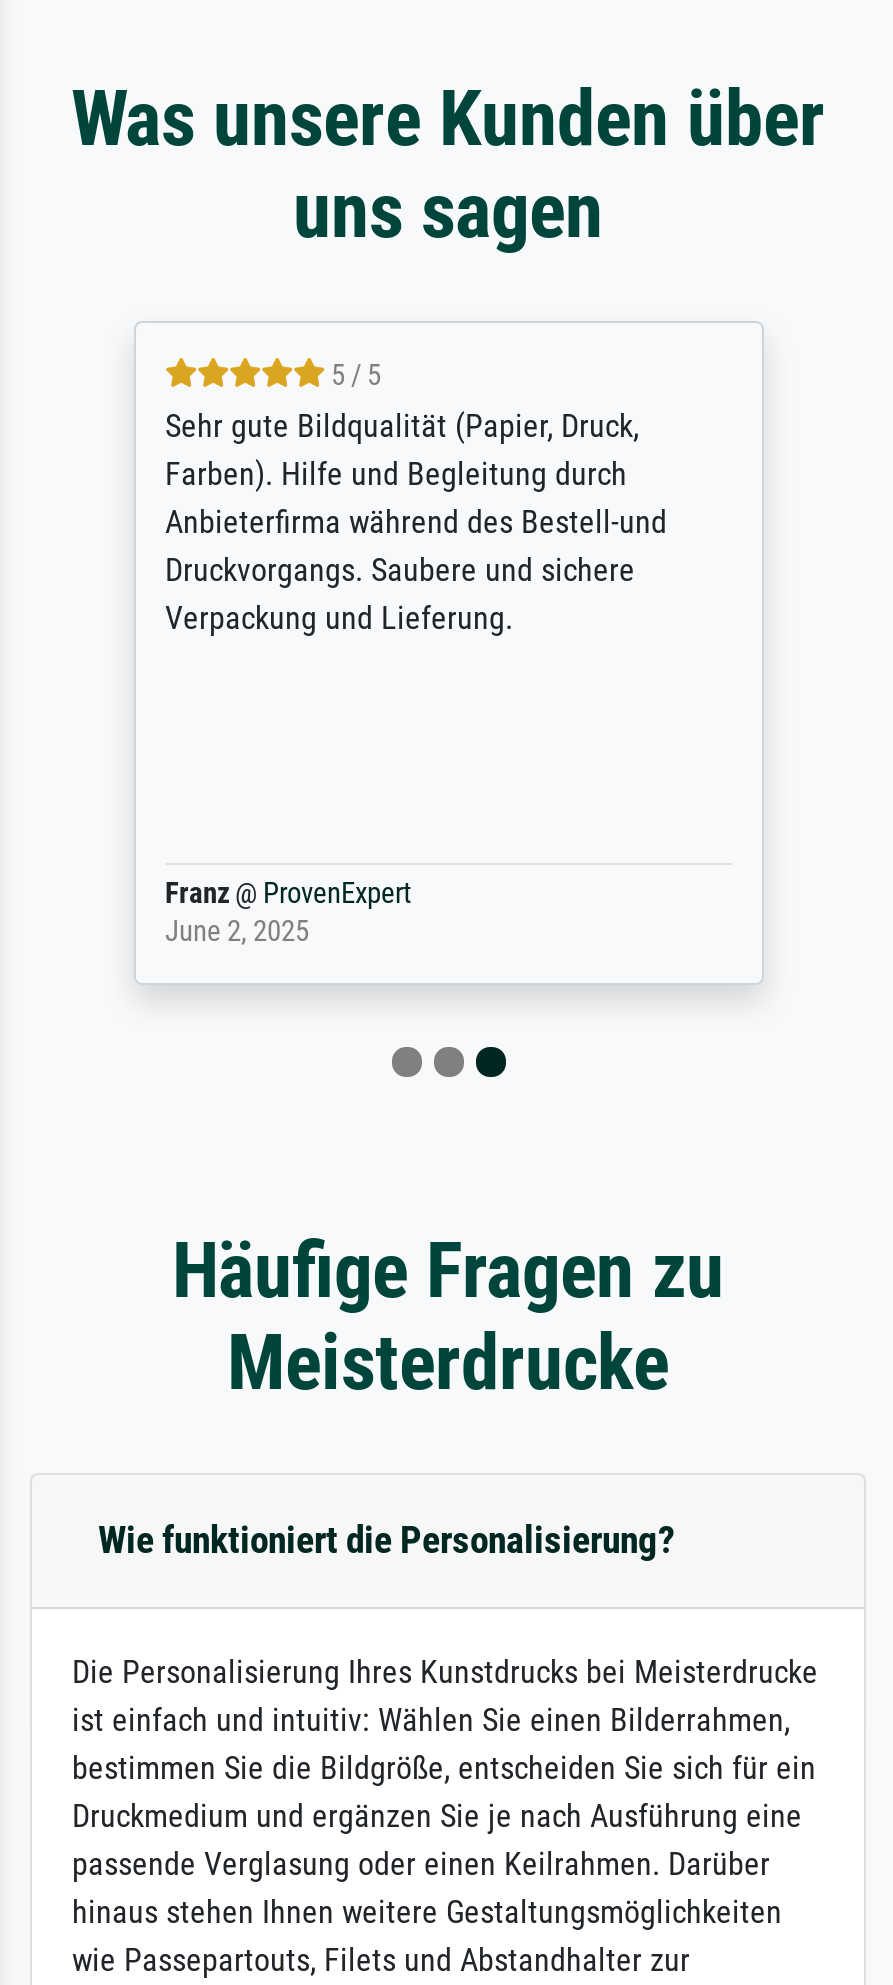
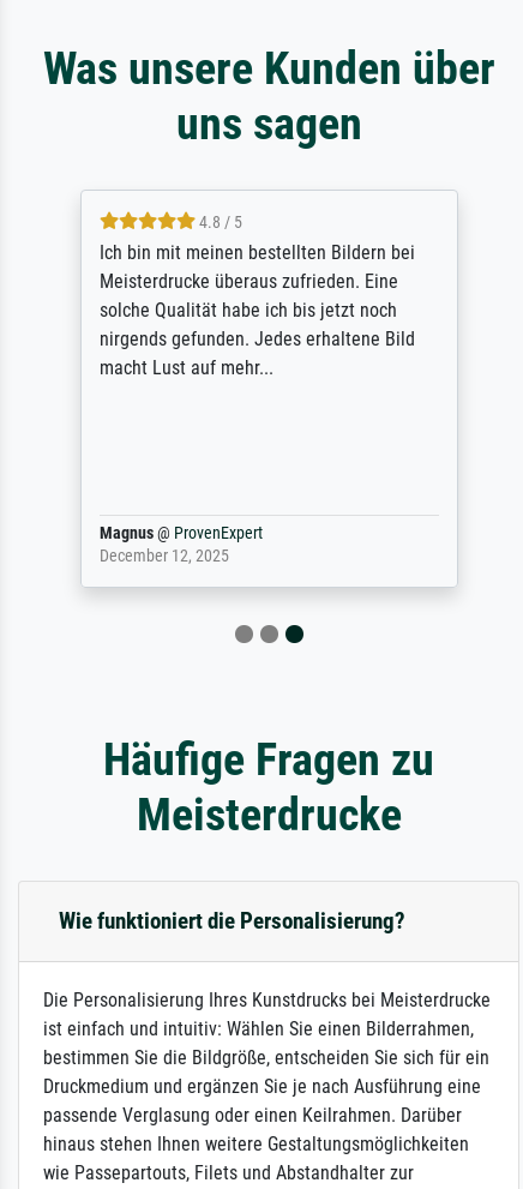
[165,358,667,636] 5 / 5 | Sehr gute Bildqualität (Papier, Druck, | Farben). Hilfe und Begleitung durch | Anbieterfirma während des Bestell-und | Druckvorgangs. Saubere und sichere | Verpackung und Lieferung. -> [99,213,414,380] 4.8 / 5 | Ich bin mit meinen bestellten Bildern bei | Meisterdrucke überaus zufrieden. Eine | solche Qualität habe ich bis jetzt noch | nirgends gefunden. Jedes erhaltene Bild | macht Lust auf mehr...
[165,876,411,948] Franz @ ProvenExpert | June 2, 2025 -> [99,524,262,567] Magnus @ ProvenExpert | December 12, 2025

